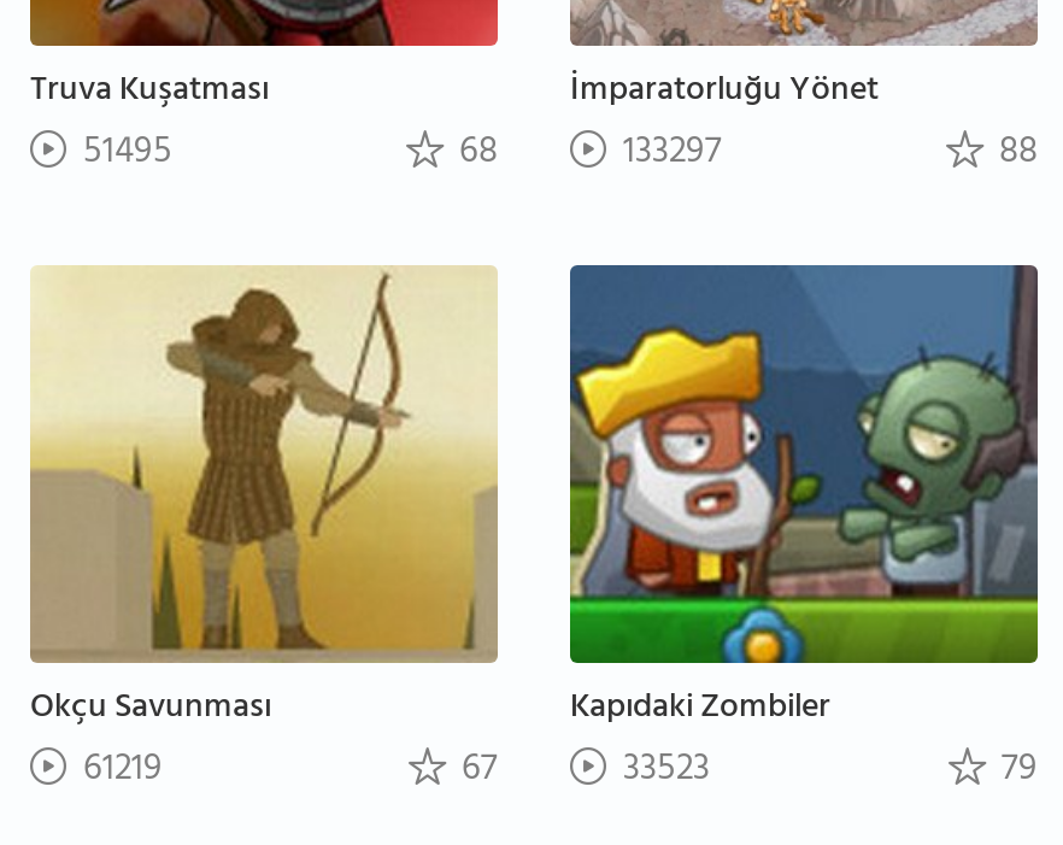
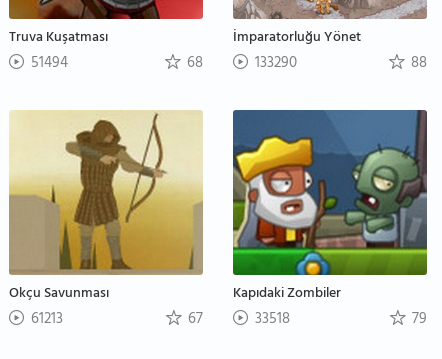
[74,121,172,191] 51495 -> [27,50,68,79] 51494
[450,121,722,191] 68 133297 -> [183,50,297,79] 68 133290
[74,737,163,806] 61219 -> [27,305,63,334] 61213
[452,737,710,806] 67 33523 -> [184,305,290,334] 67 33518

